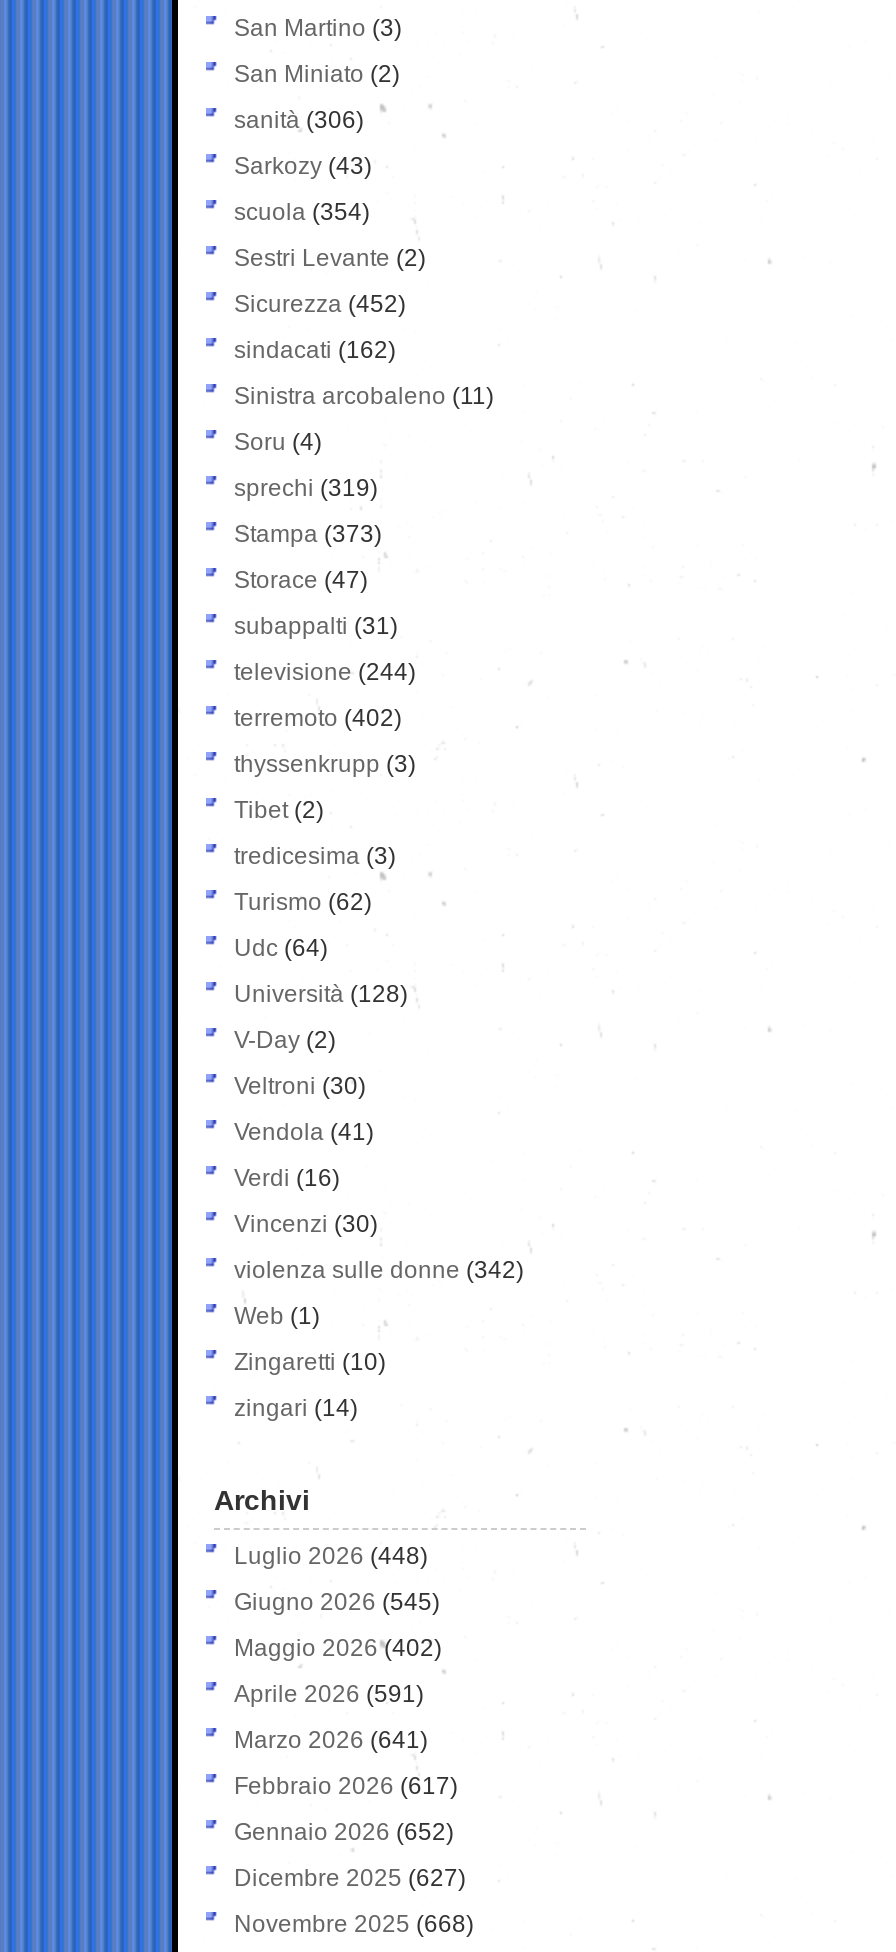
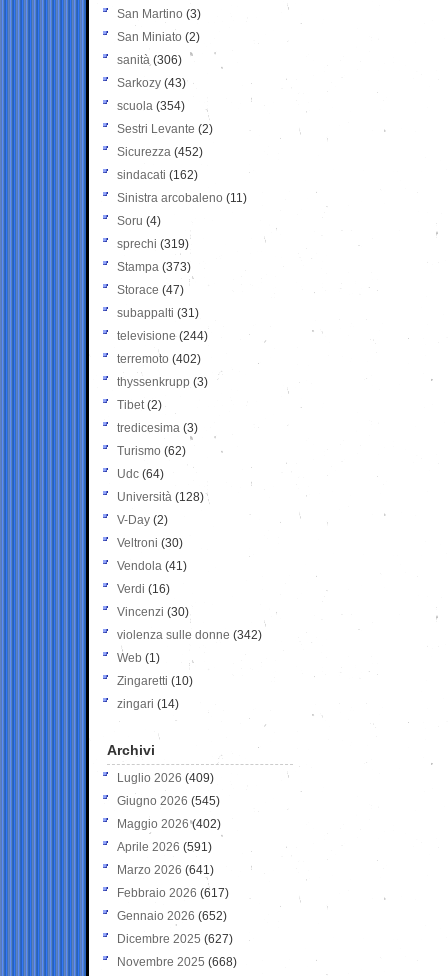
[234,1542,428,1570] Luglio 2026 (448) -> [117,771,214,785] Luglio 2026 (409)

